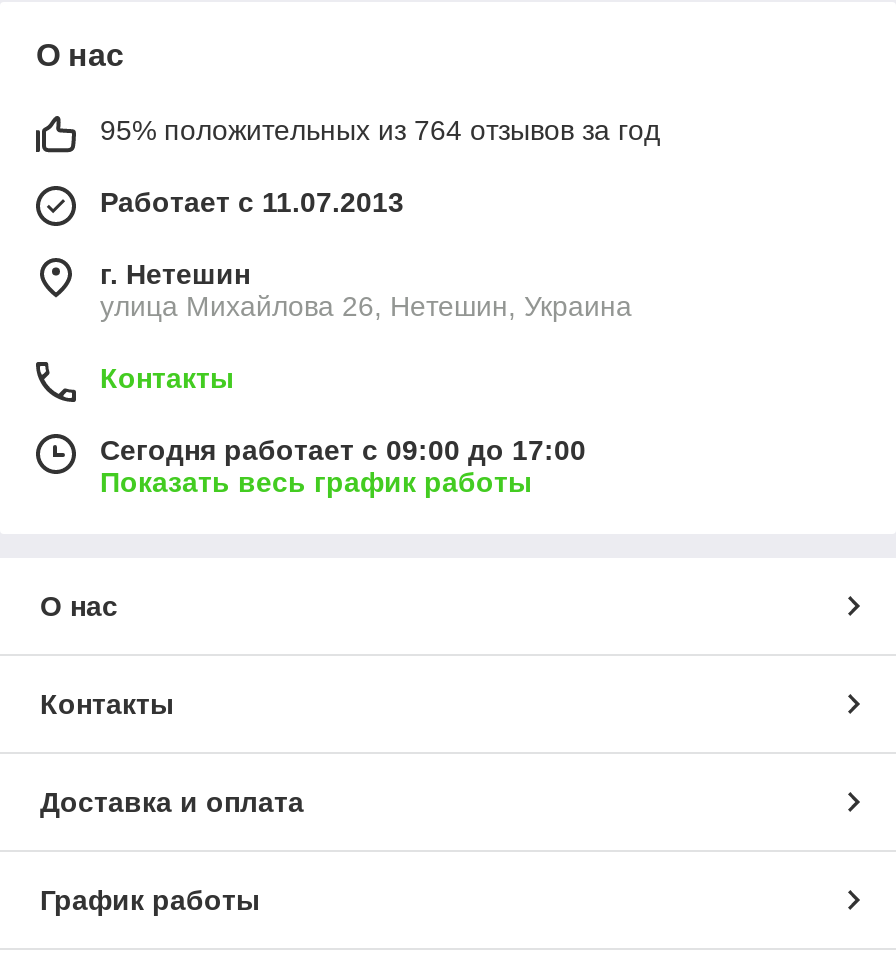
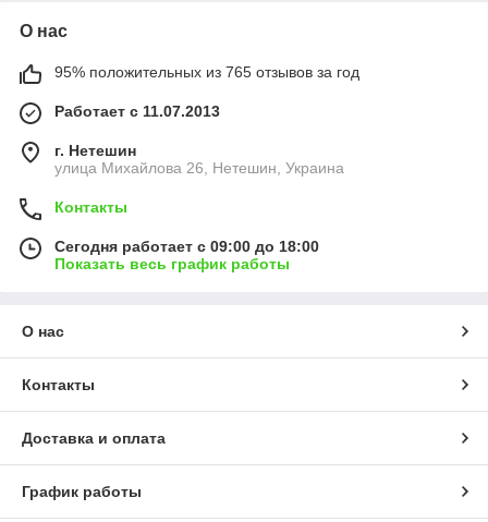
[100,114,660,146] 95% положительных из 764 отзывов за год -> [54,63,359,80] 95% положительных из 765 отзывов за год
[100,434,586,466] Сегодня работает с 09:00 до 17:00 -> [54,237,319,255] Сегодня работает с 09:00 до 18:00

